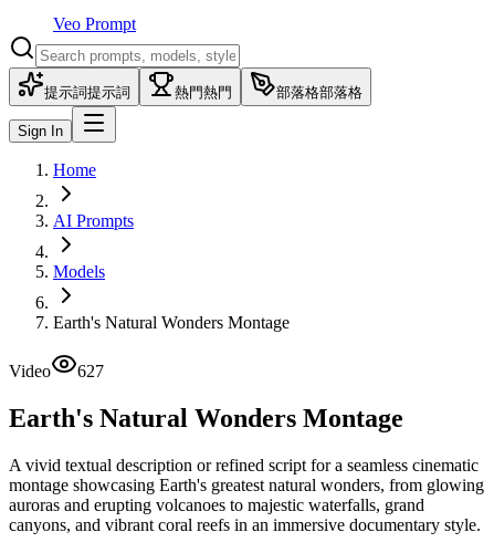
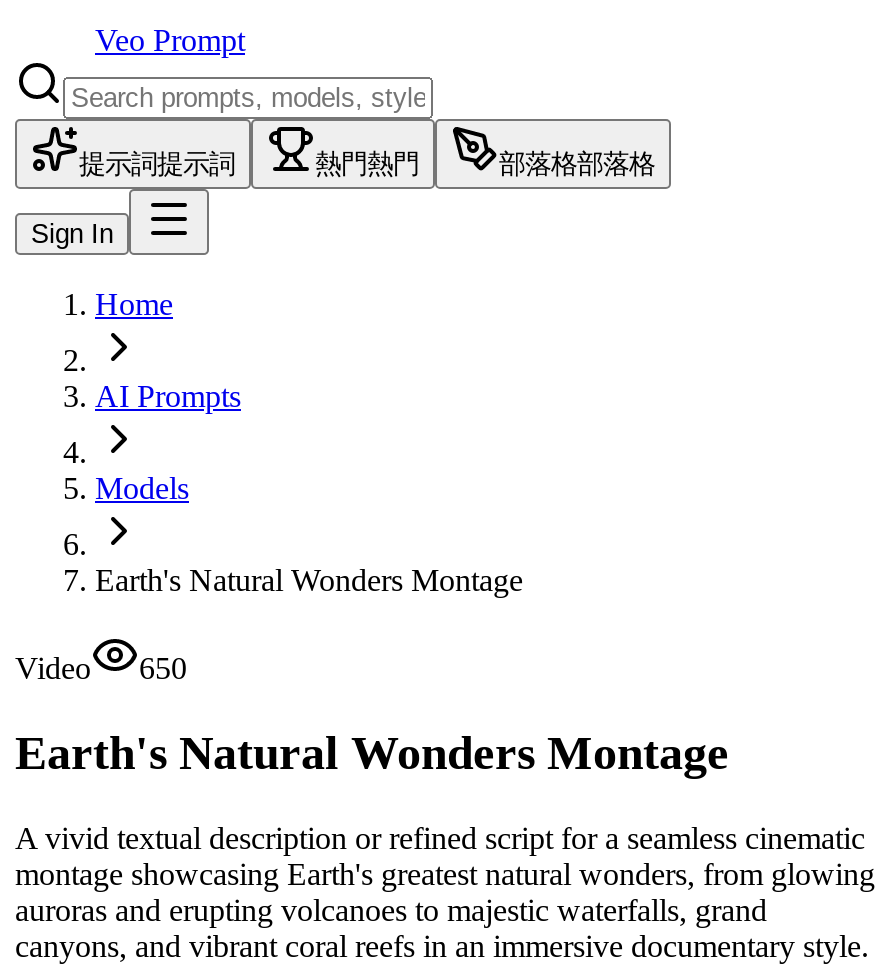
[9,362,104,380] Video 627 -> [15,651,187,685] Video 650

